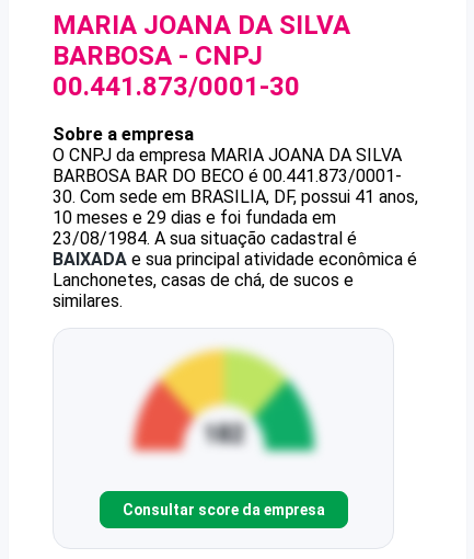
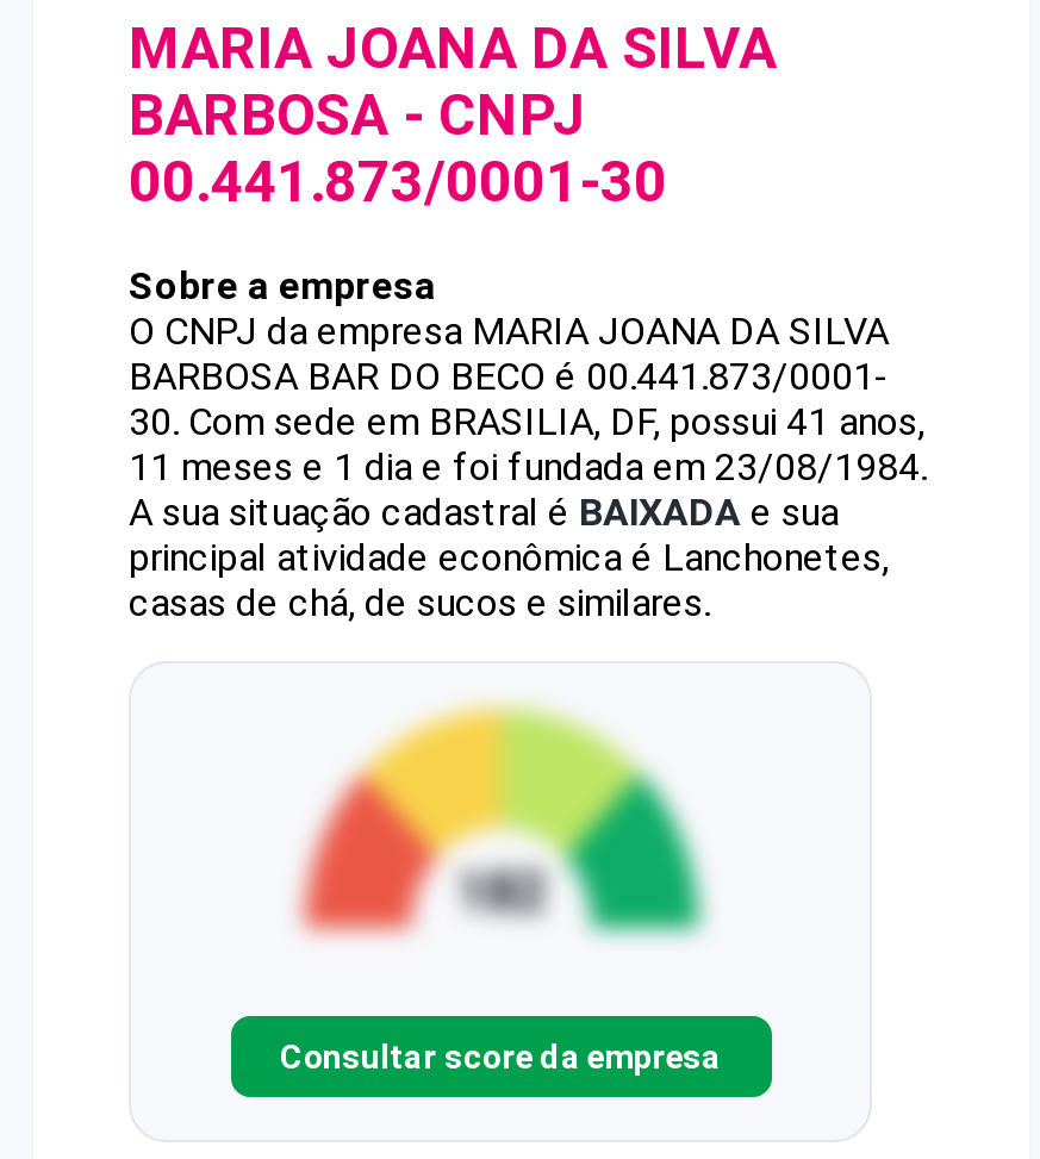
[53,207,417,311] 10 meses e 29 dias e foi fundada em | 23/08/1984. A sua situação cadastral é | BAIXADA e sua principal atividade econômica é | Lanchonetes, casas de chá, de sucos e | similares. -> [129,444,927,625] 11 meses e 1 dia e foi fundada em 23/08/1984. | A sua situação cadastral é BAIXADA e sua | principal atividade econômica é Lanchonetes, | casas de chá, de sucos e similares.

